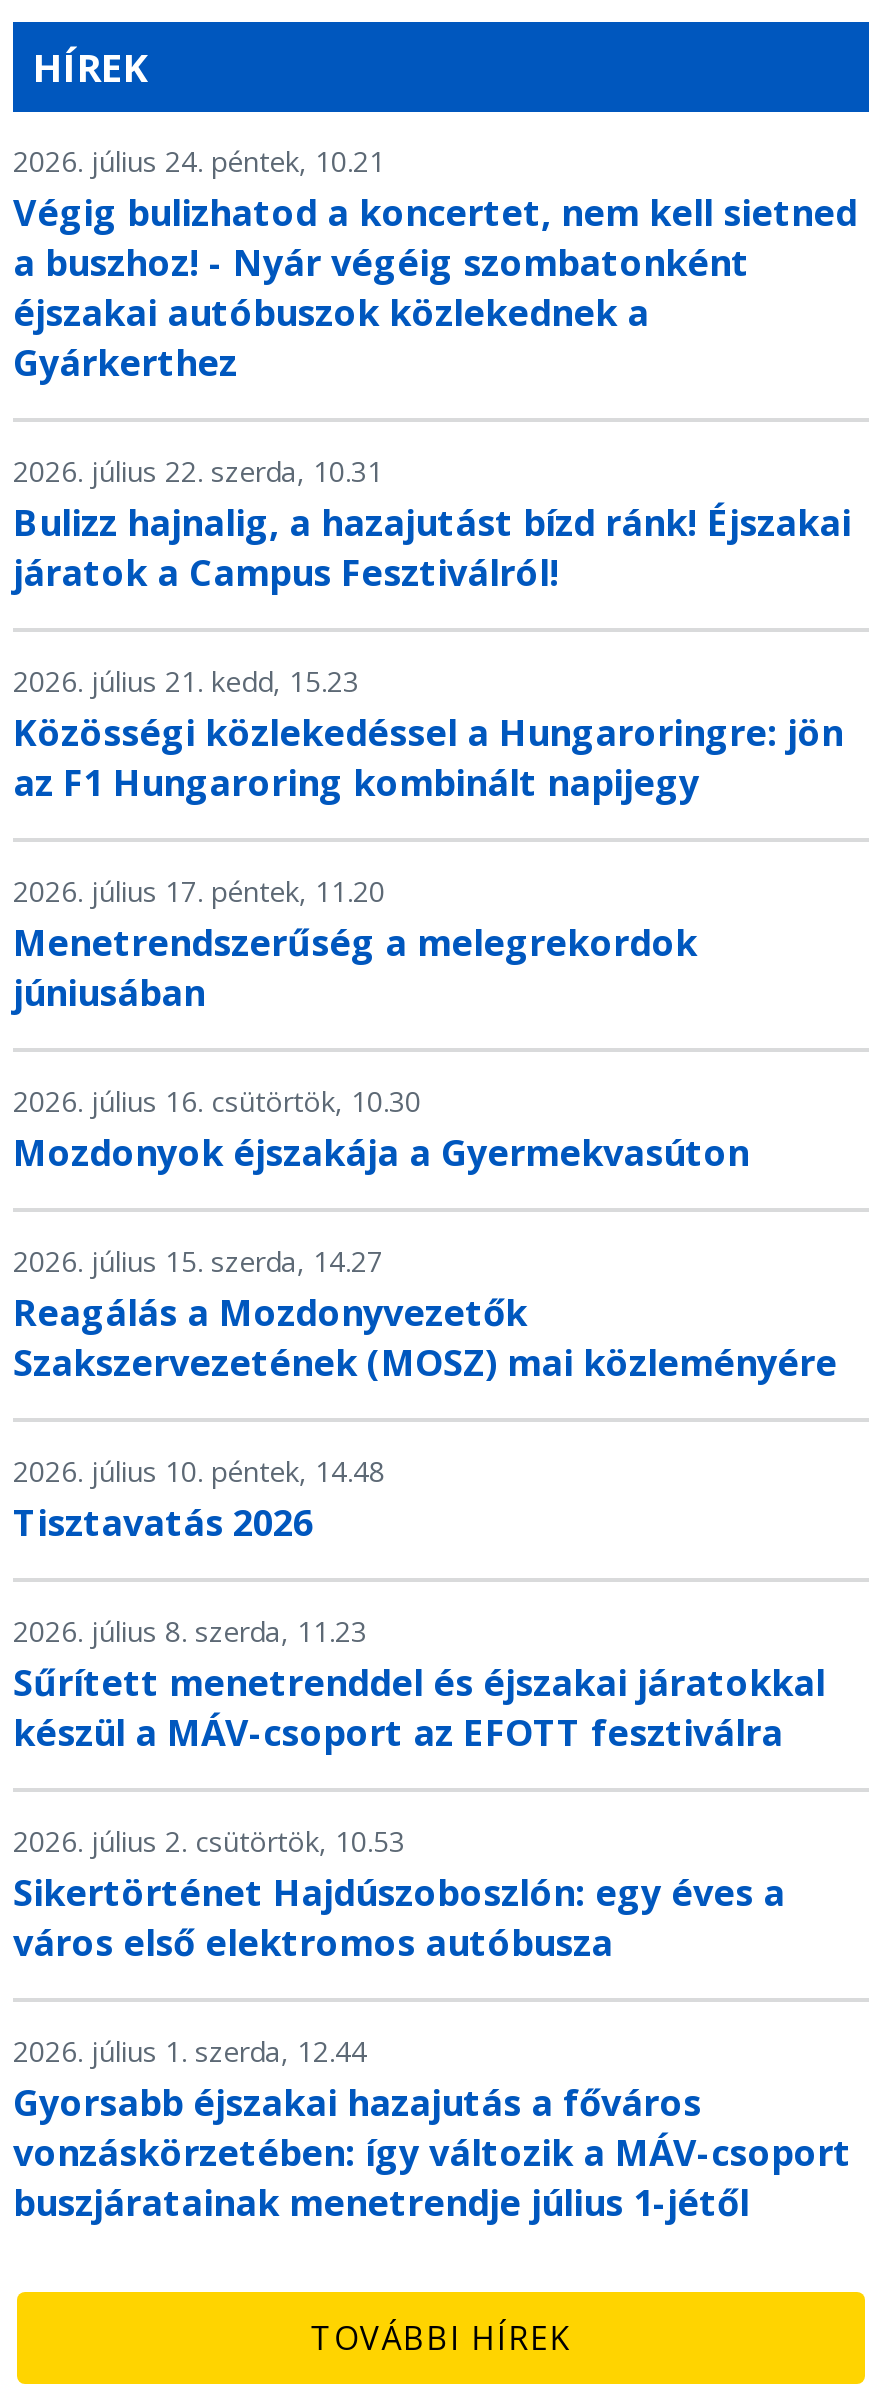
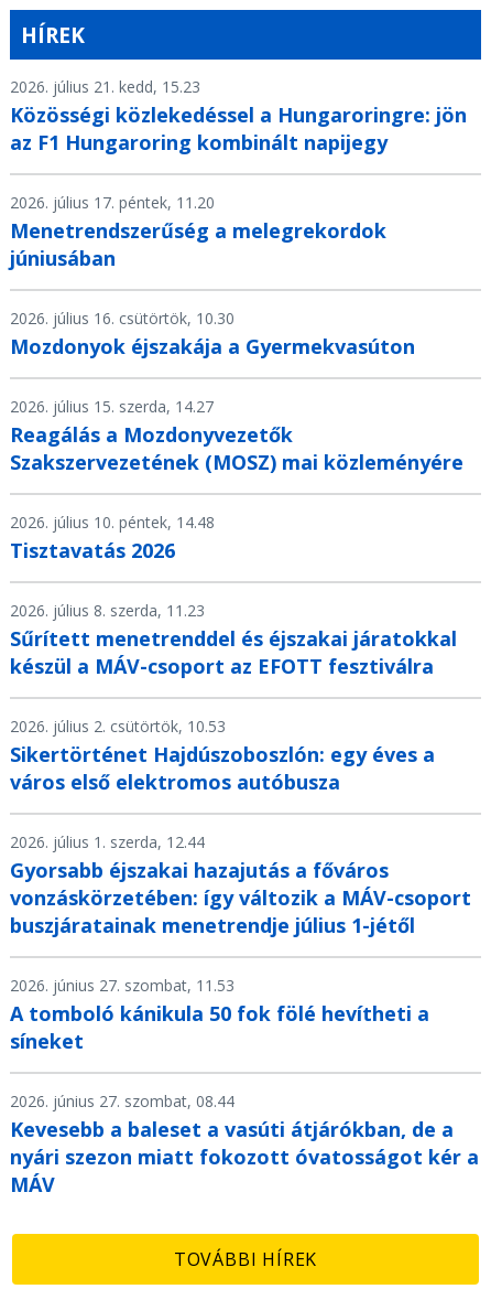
[13,142,857,596] 2026. július 24. péntek, 10.21 | Végig bulizhatod a koncertet, nem kell sietned | a buszhoz! - Nyár végéig szombatonként | éjszakai autóbuszok közlekednek a | Gyárkerthez | 2026. július 22. szerda, 10.31 | Bulizz hajnalig, a hazajutást bízd ránk! Éjszakai | járatok a Campus Fesztiválról! -> none
moved [13,662,851,2226] -> [10,76,471,938]: 2026. július 21. kedd, 15.23 | Közösségi közlekedéssel a Hungaroringre: jön | az F1 Hungaroring kombinált napijegy | ... | vonzáskörzetében: így változik a MÁV-csoport | buszjáratainak menetrendje július 1-jétől
none -> [10,975,479,1198] 2026. június 27. szombat, 11.53 | A tomboló kánikula 50 fok fölé hevítheti a | síneket | 2026. június 27. szombat, 08.44 | Kevesebb a baleset a vasúti átjárókban, de a | nyári szezon miatt fokozott óvatosságot kér a | MÁV

